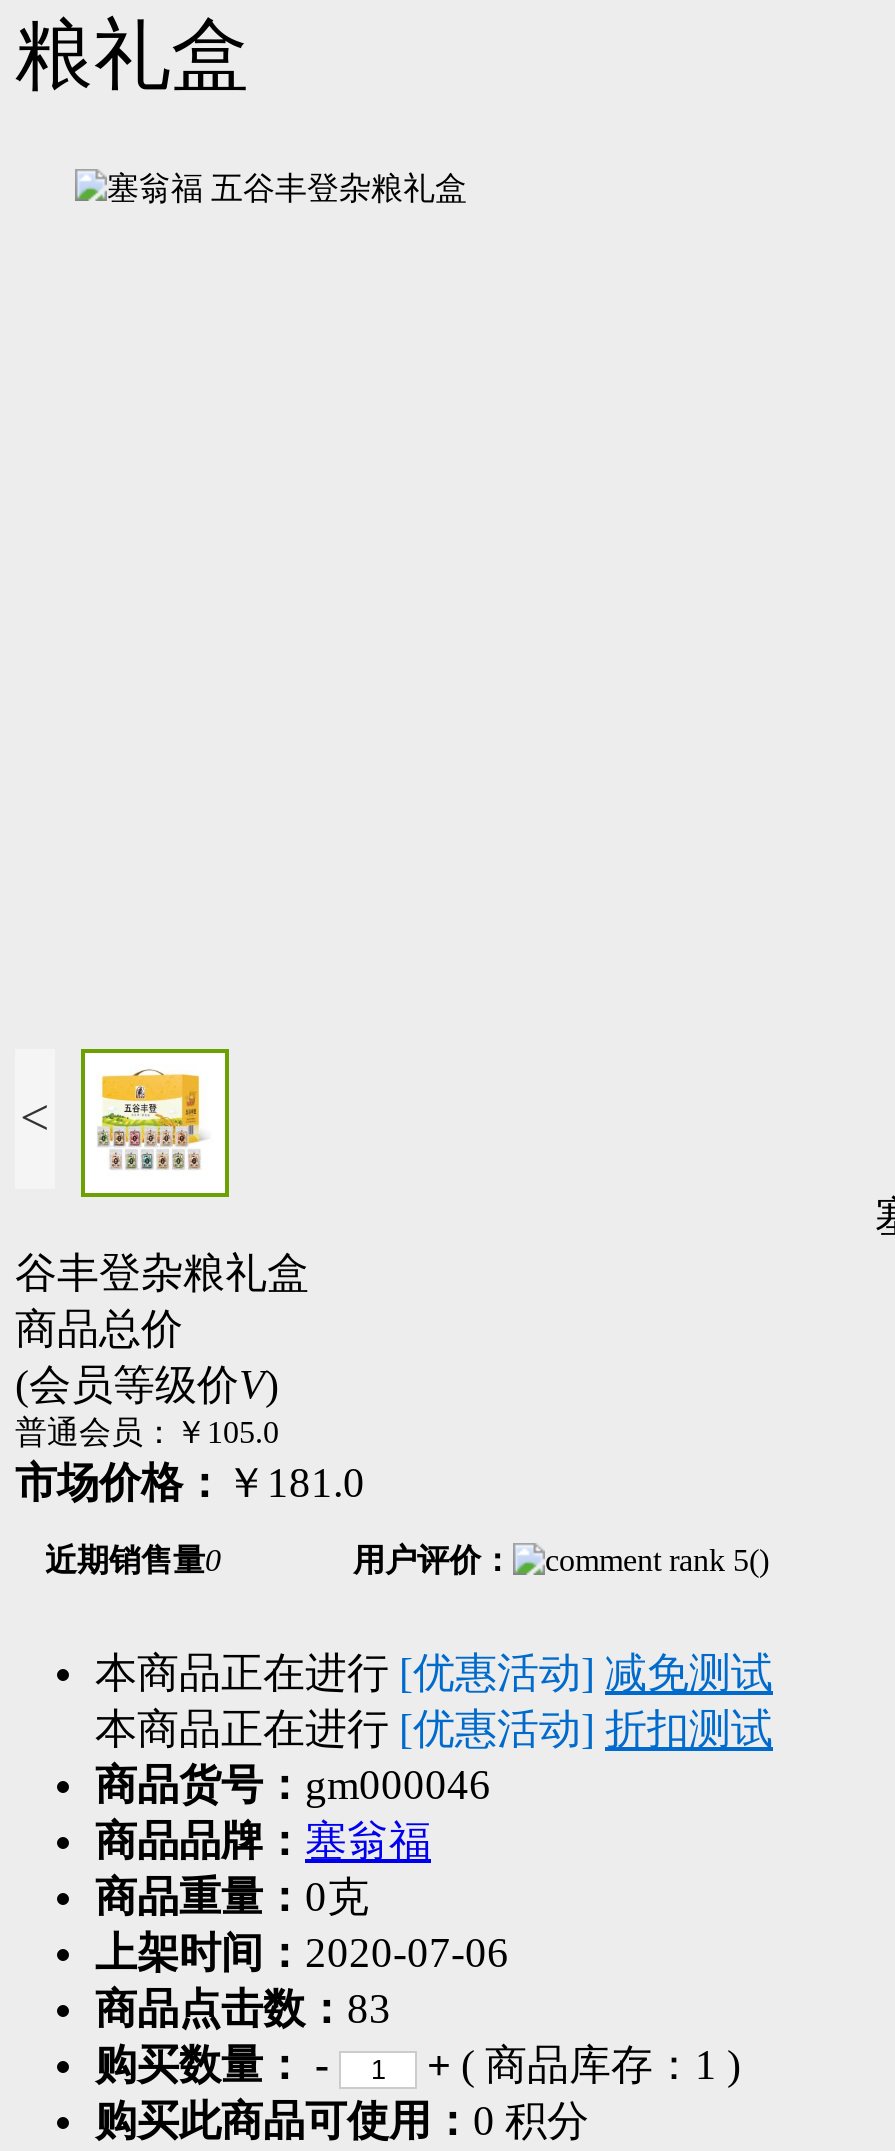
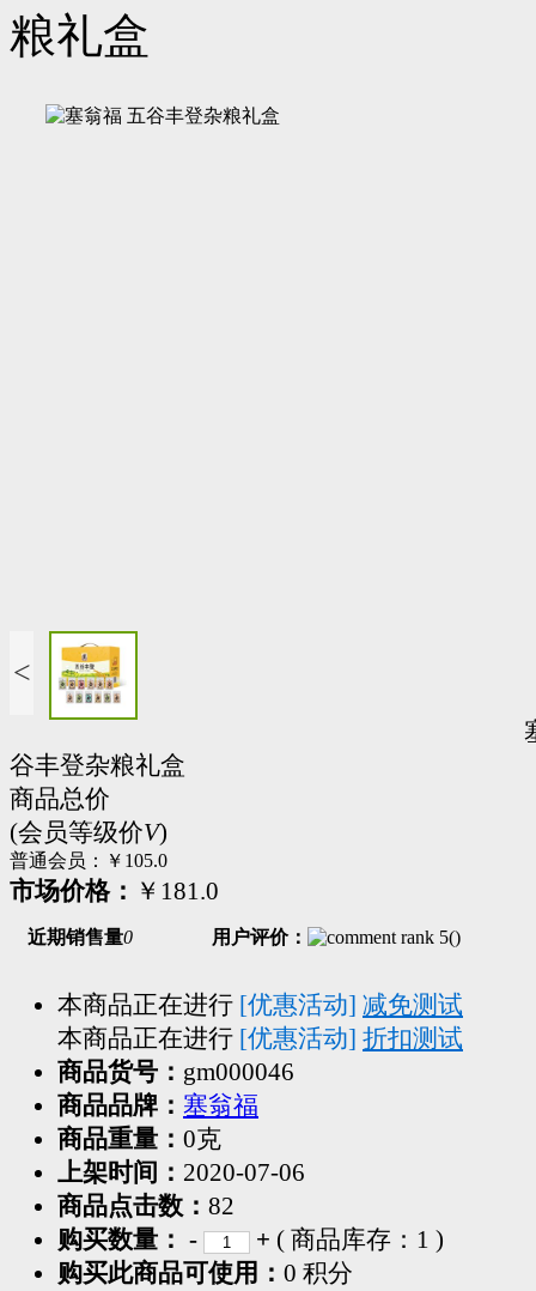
[95,1985,391,2033] 商品点击数：83 -> [57,1192,234,1220] 商品点击数：82

